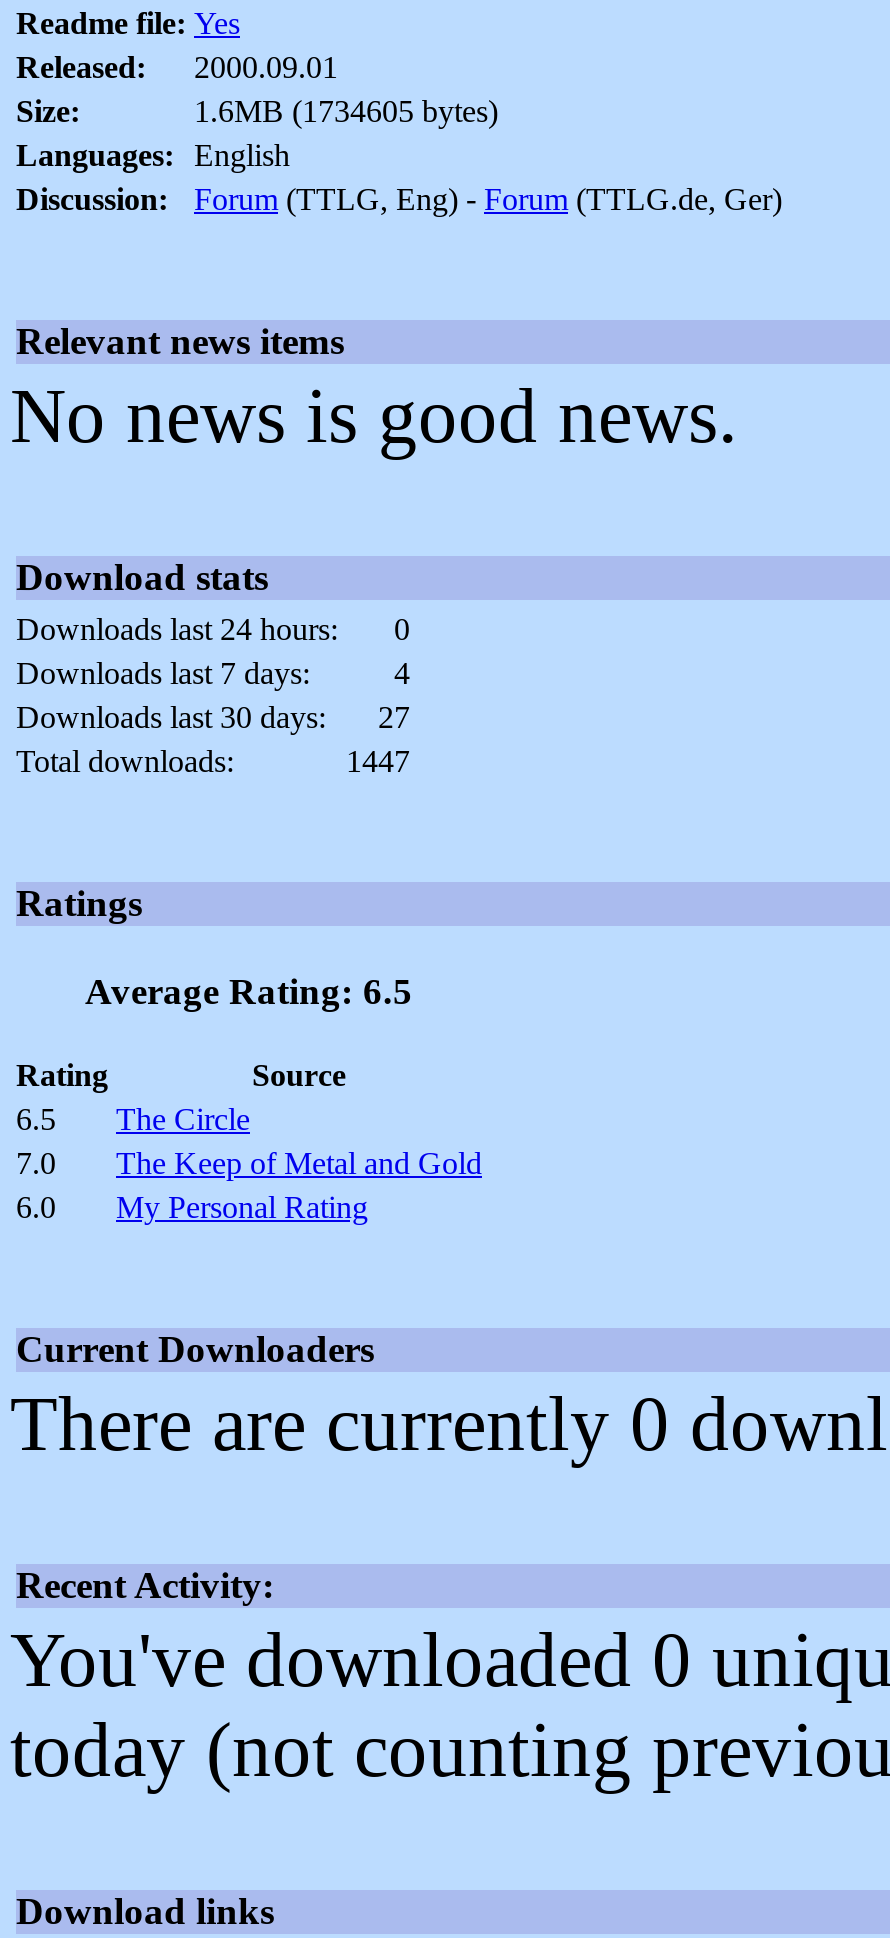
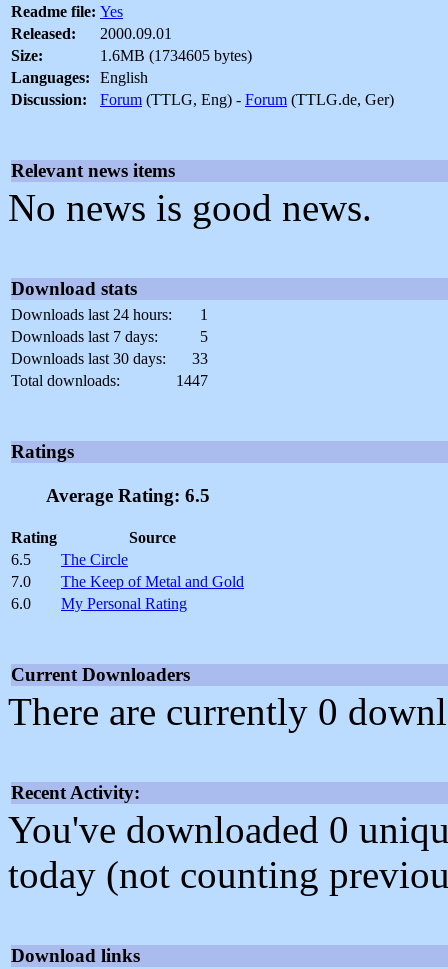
[16,613,410,647] Downloads last 24 hours: 0 -> [11,306,208,323] Downloads last 24 hours: 1
[394,657,410,691] 4 -> [200,328,208,345] 5
[16,701,410,735] Downloads last 30 days: 27 -> [11,350,208,367] Downloads last 30 days: 33

